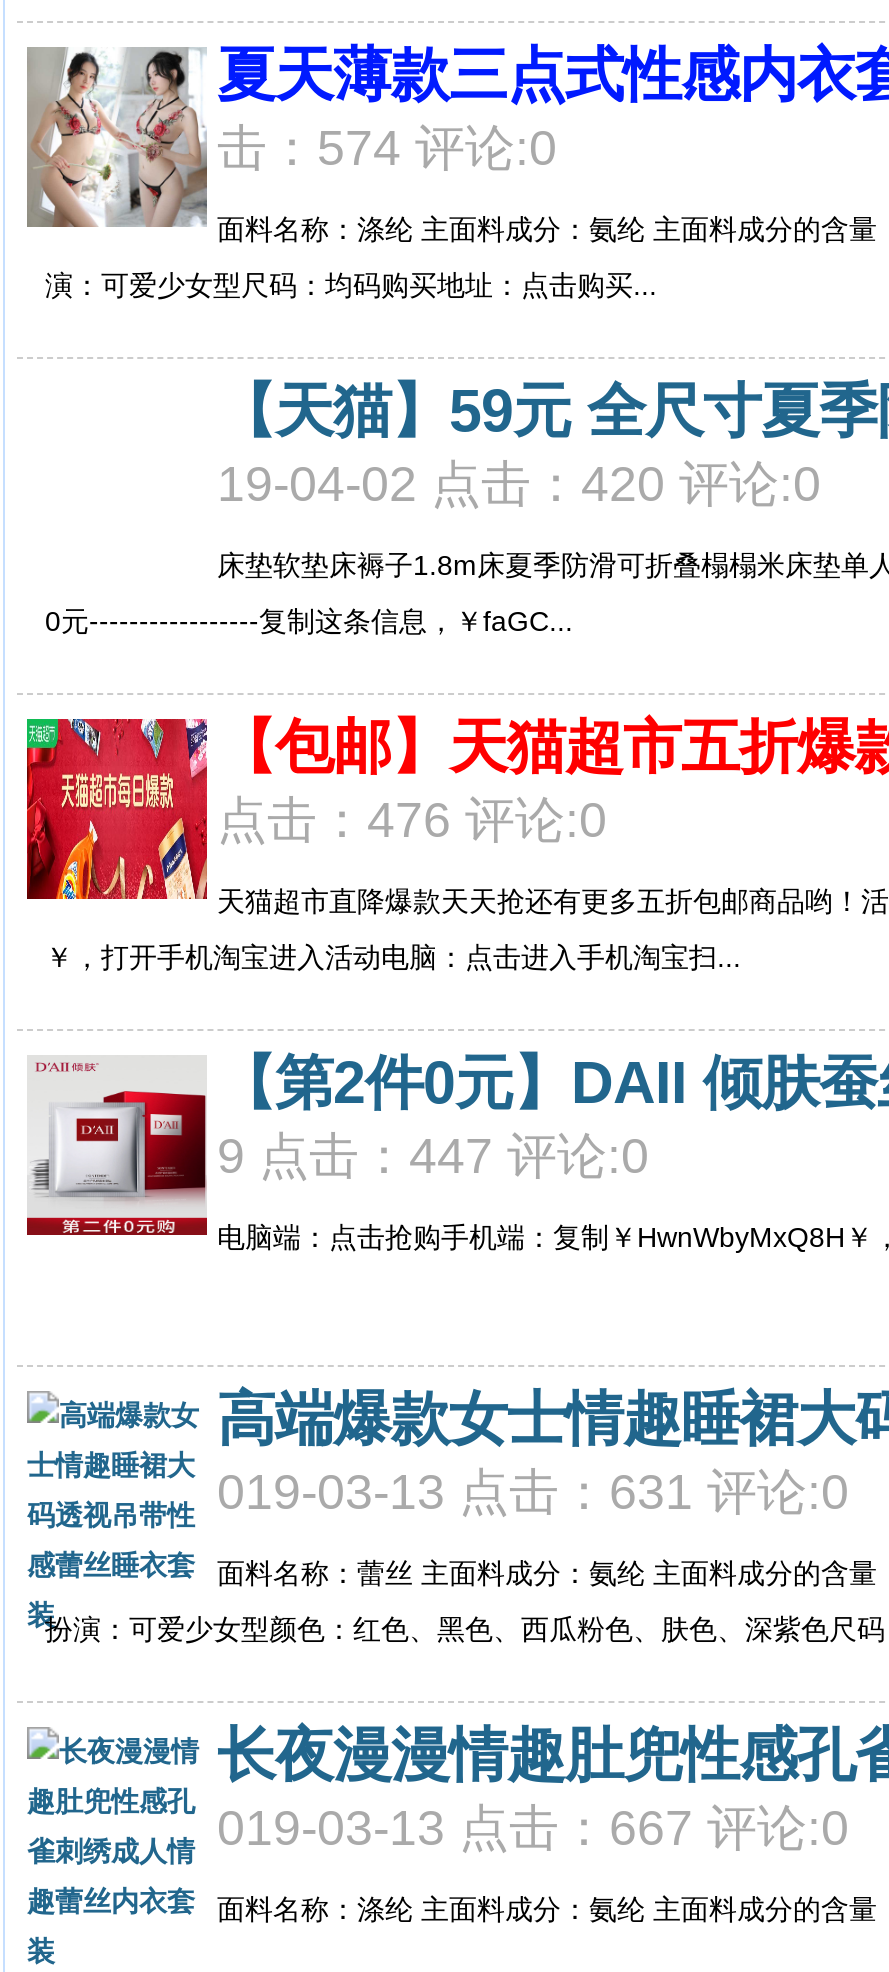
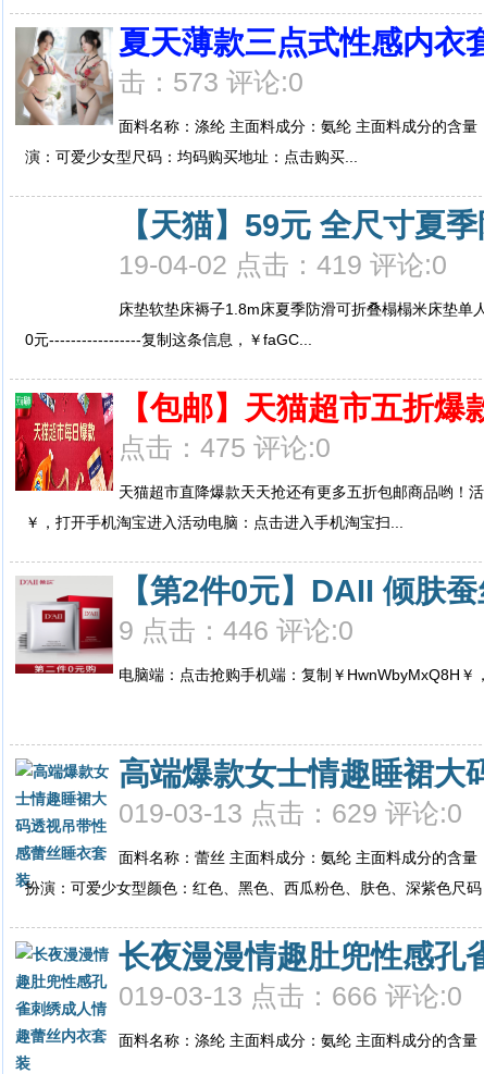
[217,119,557,185] 击：574 评论:0 -> [119,66,303,102] 击：573 评论:0
[217,455,821,521] 19-04-02 点击：420 评论:0 -> [119,249,447,285] 19-04-02 点击：419 评论:0
[217,791,607,857] 点击：476 评论:0 -> [119,432,331,468] 点击：475 评论:0
[217,1127,649,1193] 9 点击：447 评论:0 -> [119,615,353,651] 9 点击：446 评论:0
[217,1463,849,1529] 019-03-13 点击：631 评论:0 -> [119,798,462,834] 019-03-13 点击：629 评论:0
[217,1799,849,1865] 019-03-13 点击：667 评论:0 -> [119,980,462,1016] 019-03-13 点击：666 评论:0

